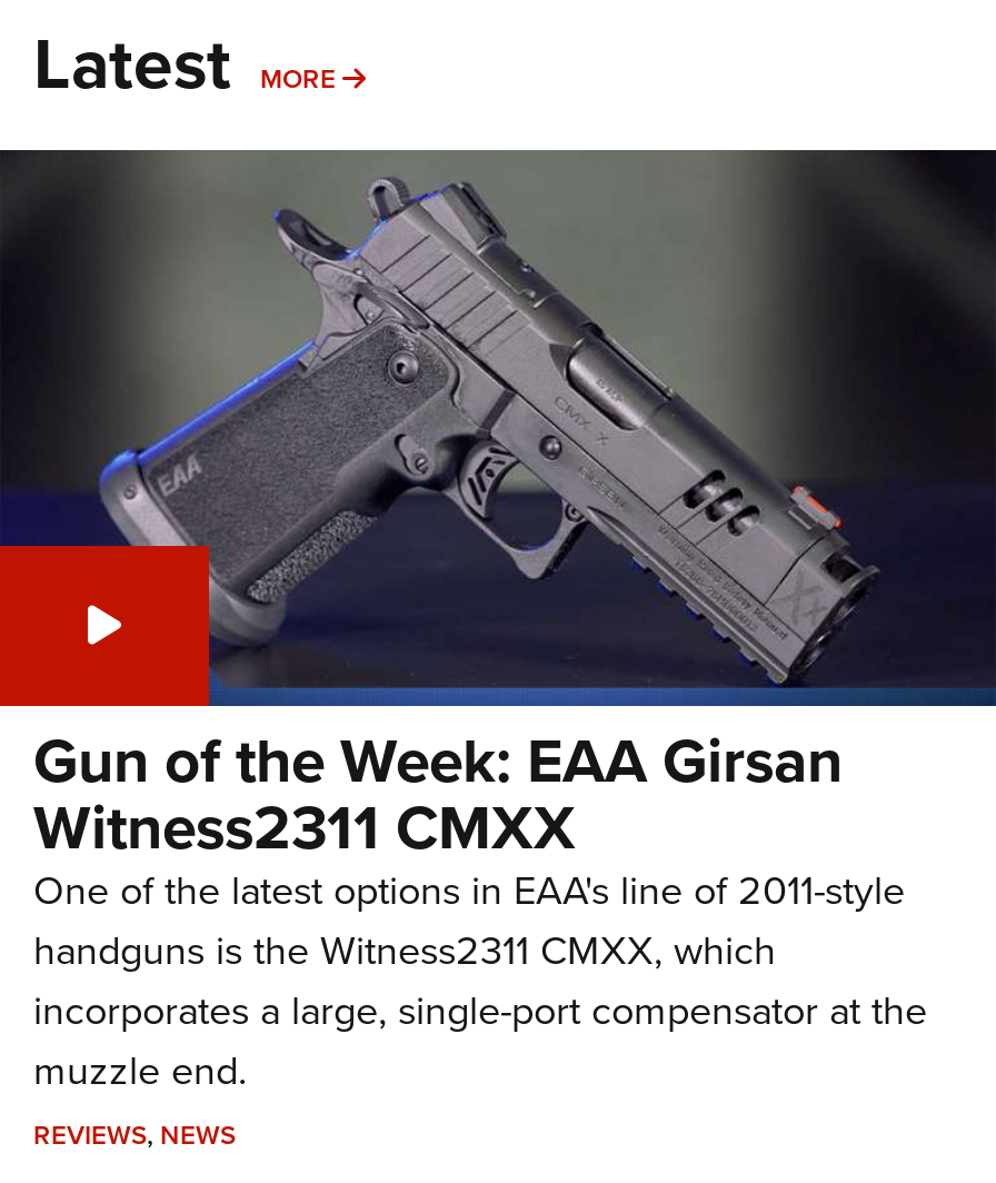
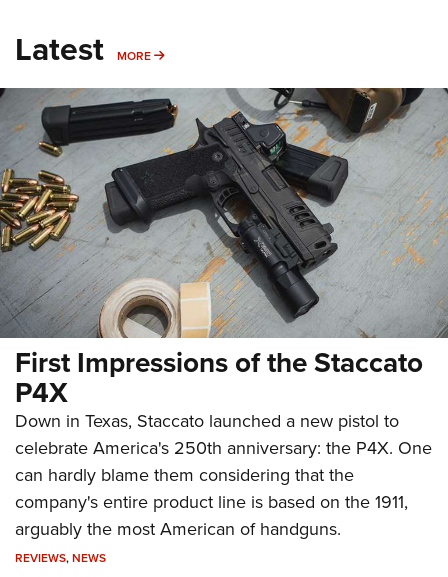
[7,150,989,1100] [image] | Gun of the Week: EAA Girsan | Witness2311 CMXX | One of the latest options in EAA's line of 2011-style | handguns is the Witness2311 CMXX, which | incorporates a large, single-port compensator at the | muzzle end. -> [3,87,445,542] [image] | First Impressions of the Staccato | P4X | Down in Texas, Staccato launched a new pistol to | celebrate America's 250th anniversary: the P4X. One | can hardly blame them considering that the | company's entire product line is based on the 1911, | arguably the most American of handguns.

